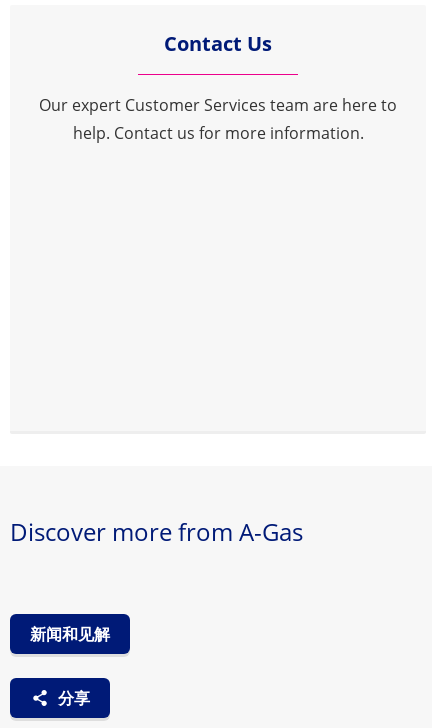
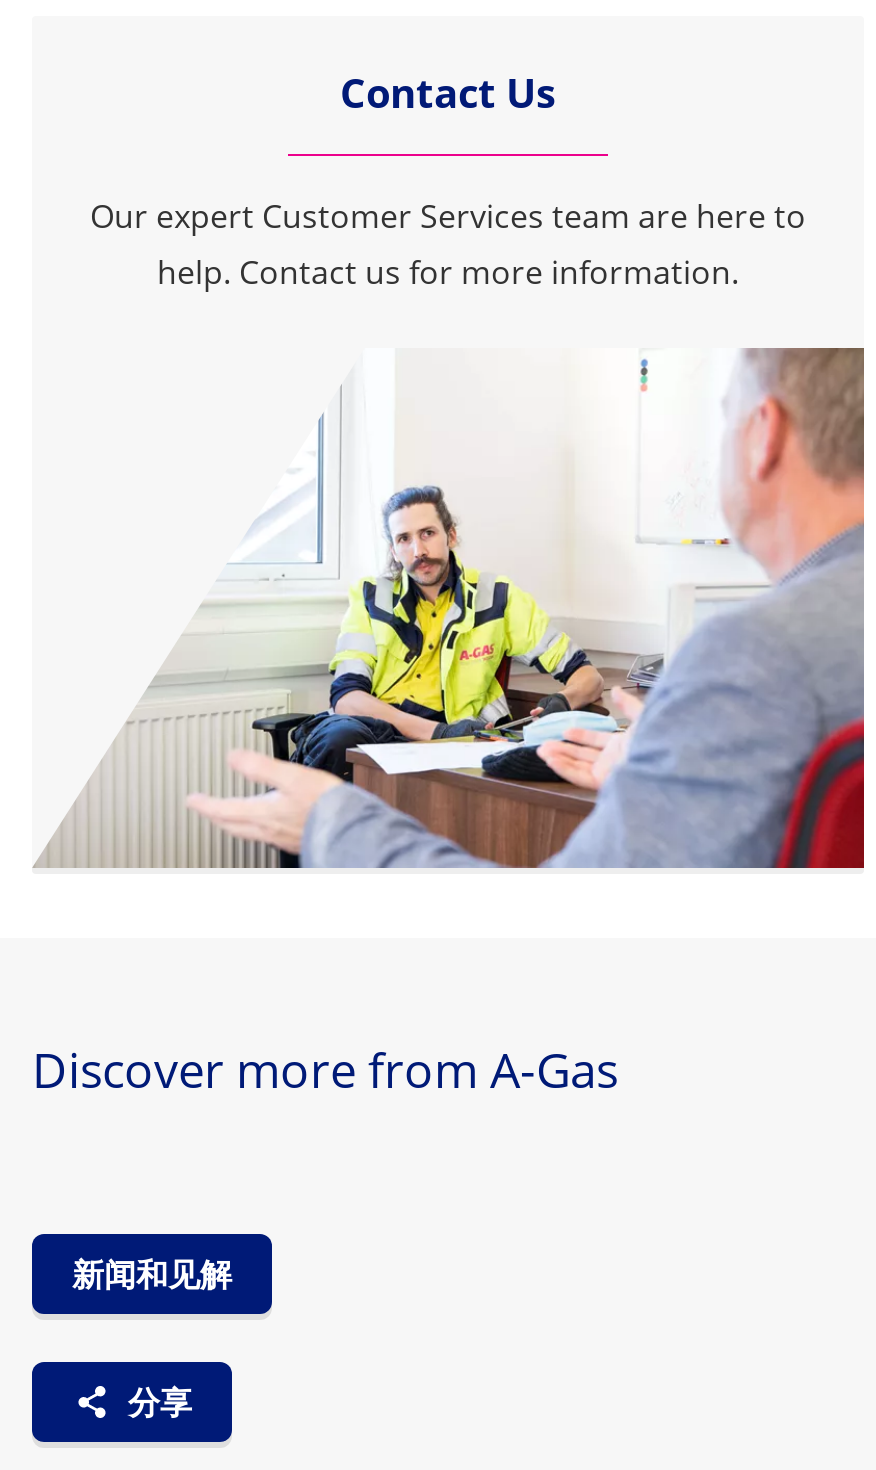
none -> [34,346,866,870] [image]

